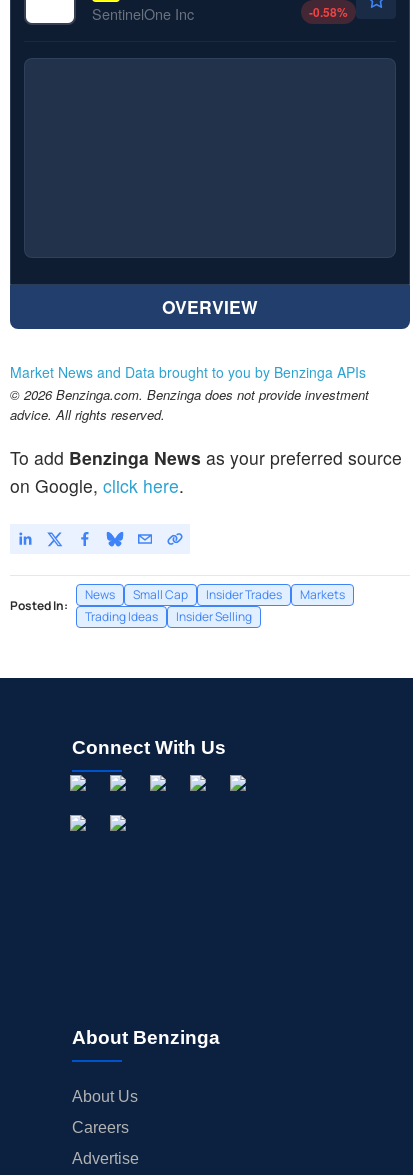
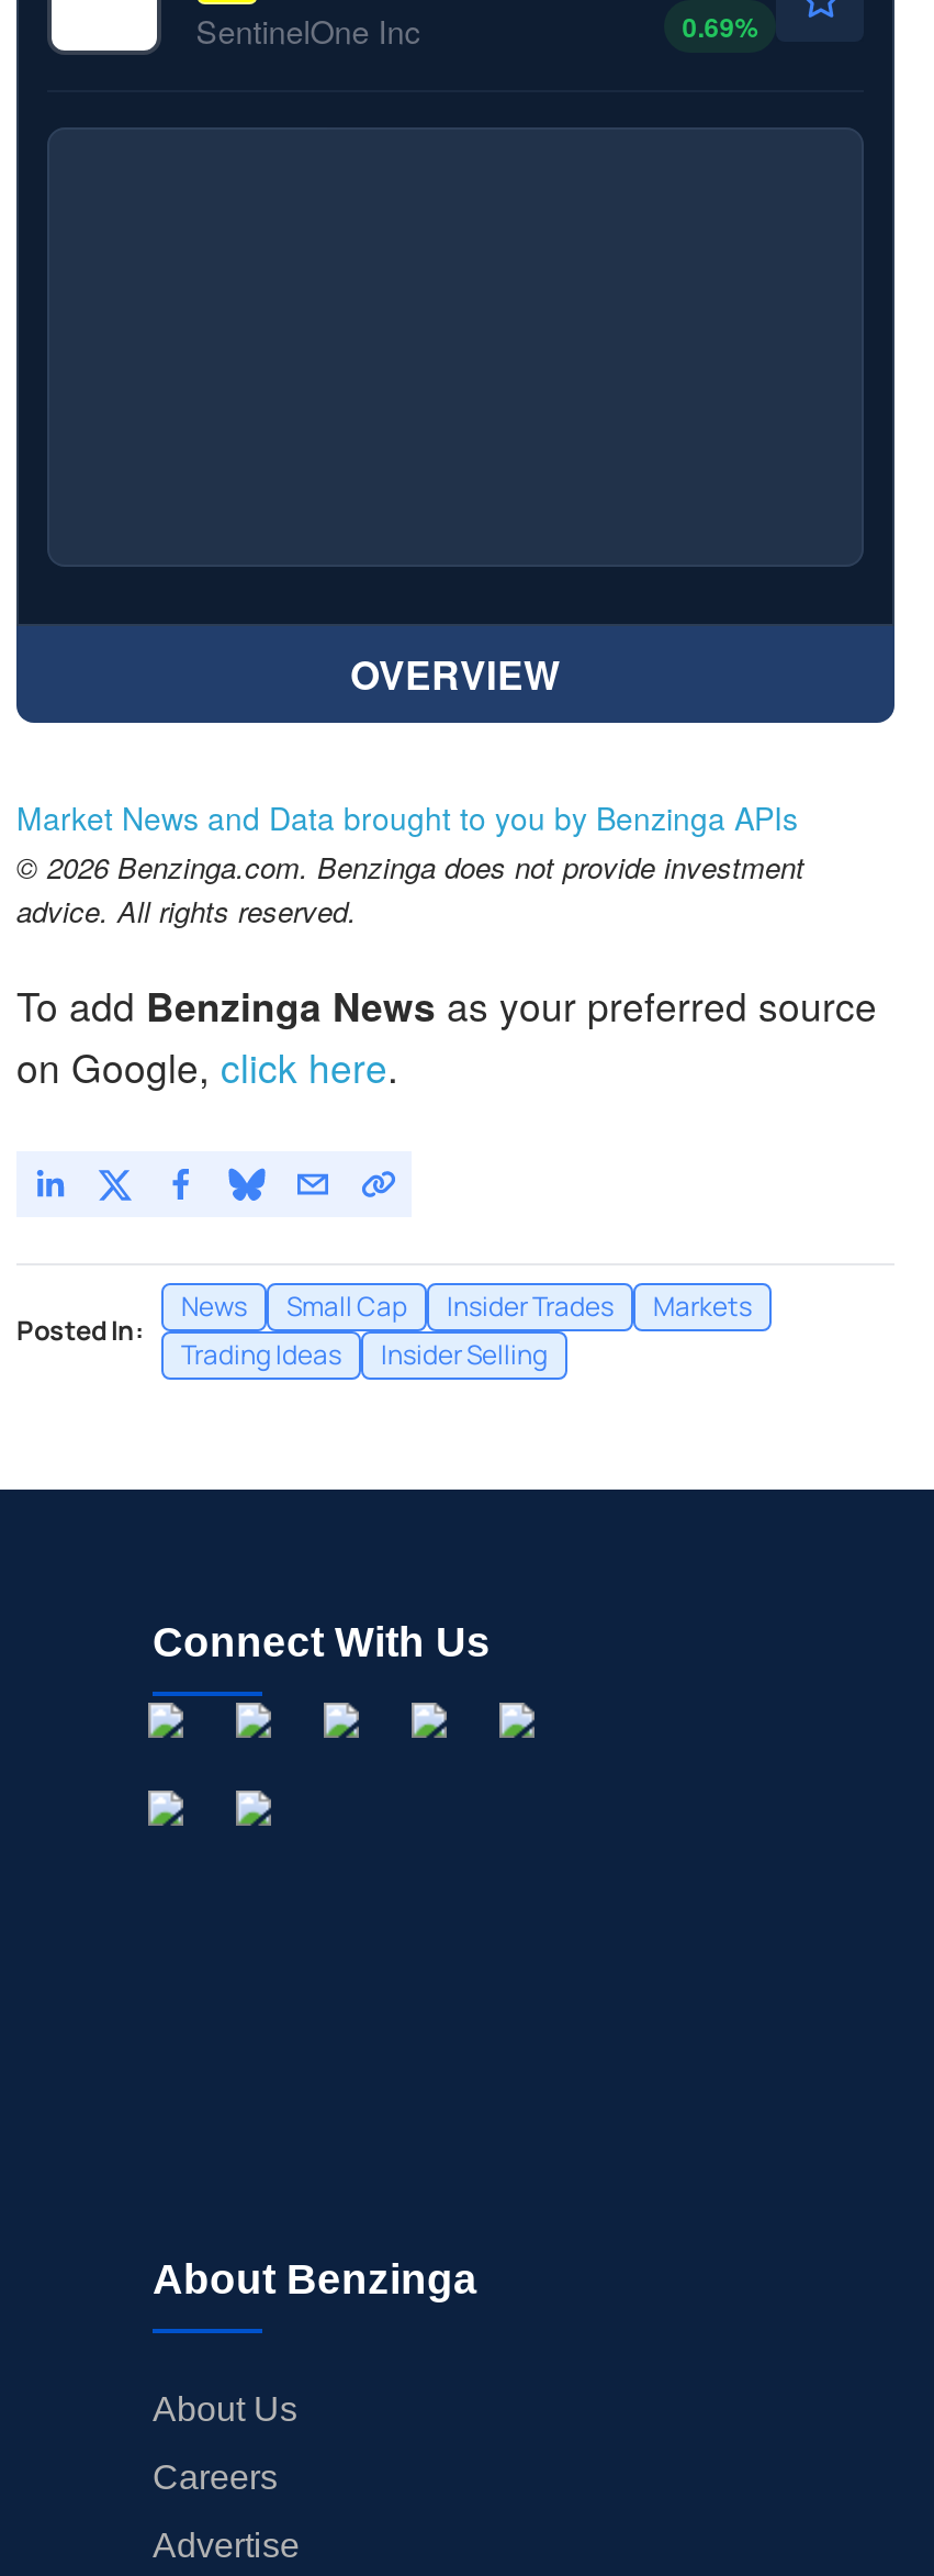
[309,3,348,21] -0.58% -> [682,6,759,46] 0.69%

